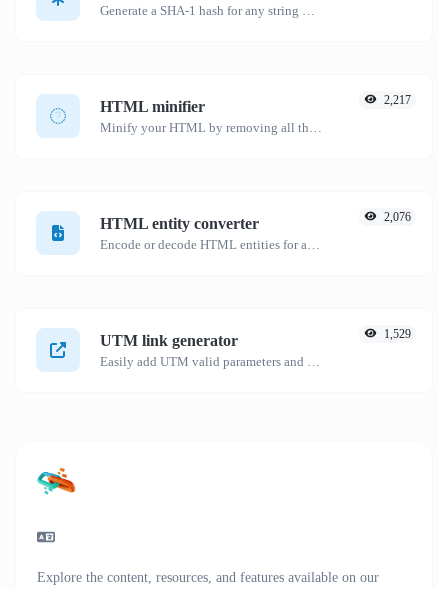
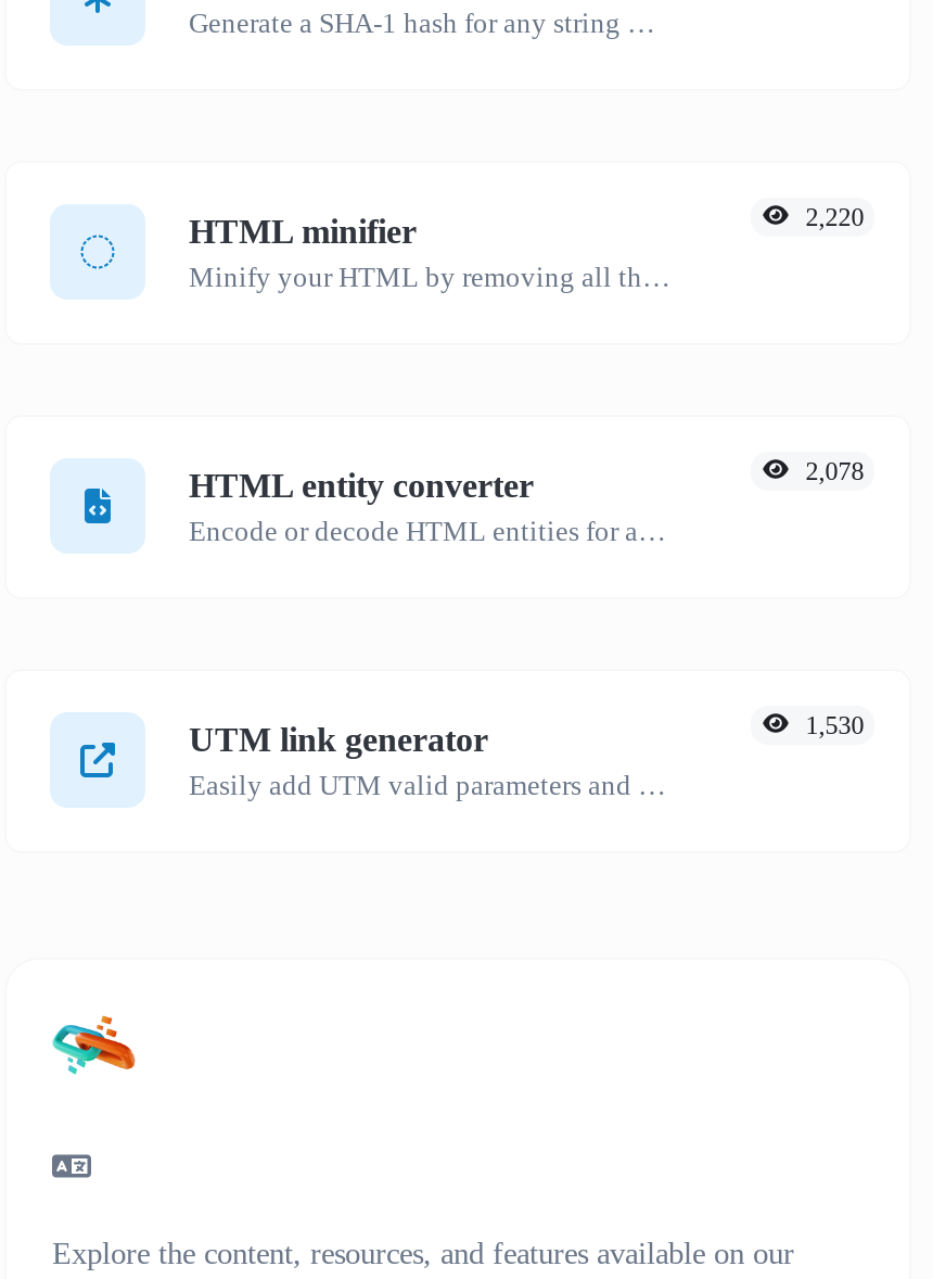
[381,93,411,107] 2,217 -> [799,201,864,231] 2,220
[381,210,411,224] 2,076 -> [799,455,864,486] 2,078
[381,327,411,341] 1,529 -> [799,709,864,740] 1,530

